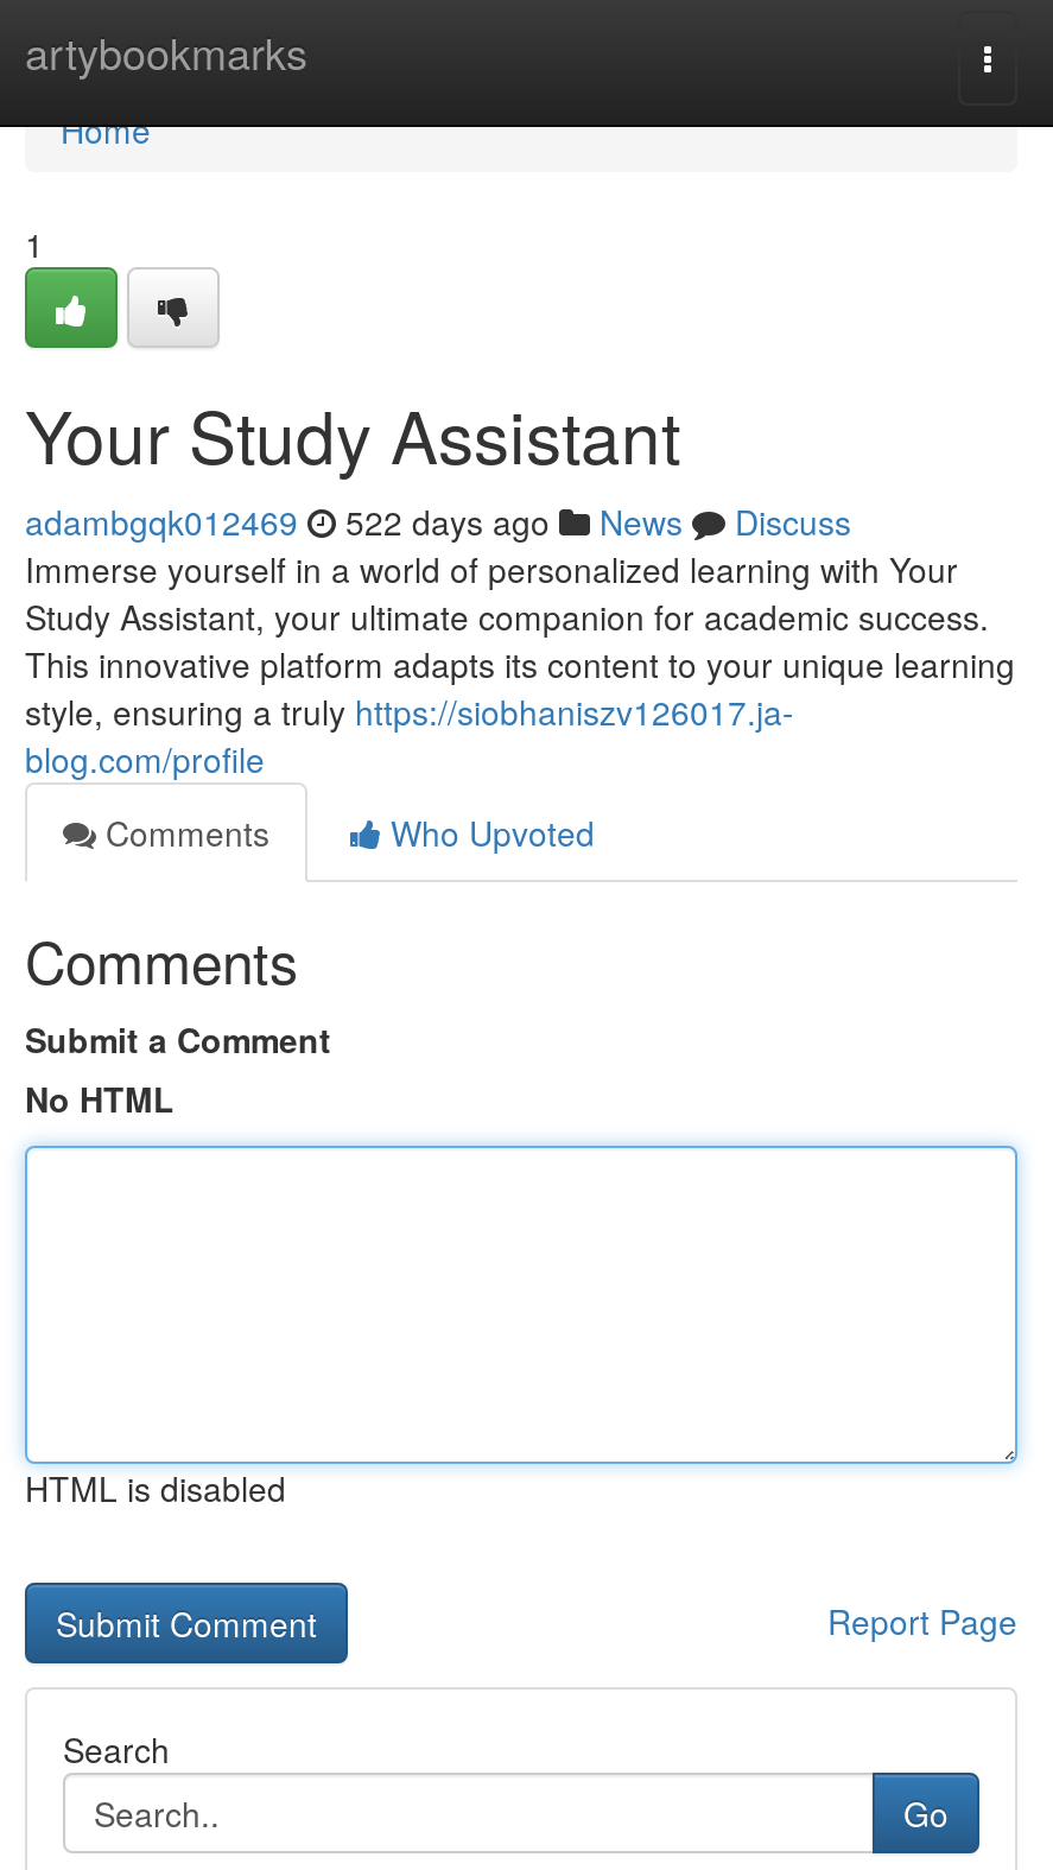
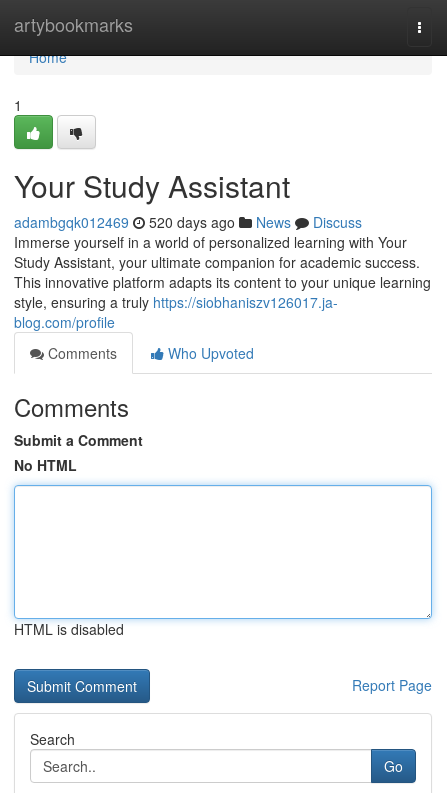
[25,497,851,545] adambgqk012469 522 days ago News Discuss -> [14,212,362,232] adambgqk012469 520 days ago News Discuss

